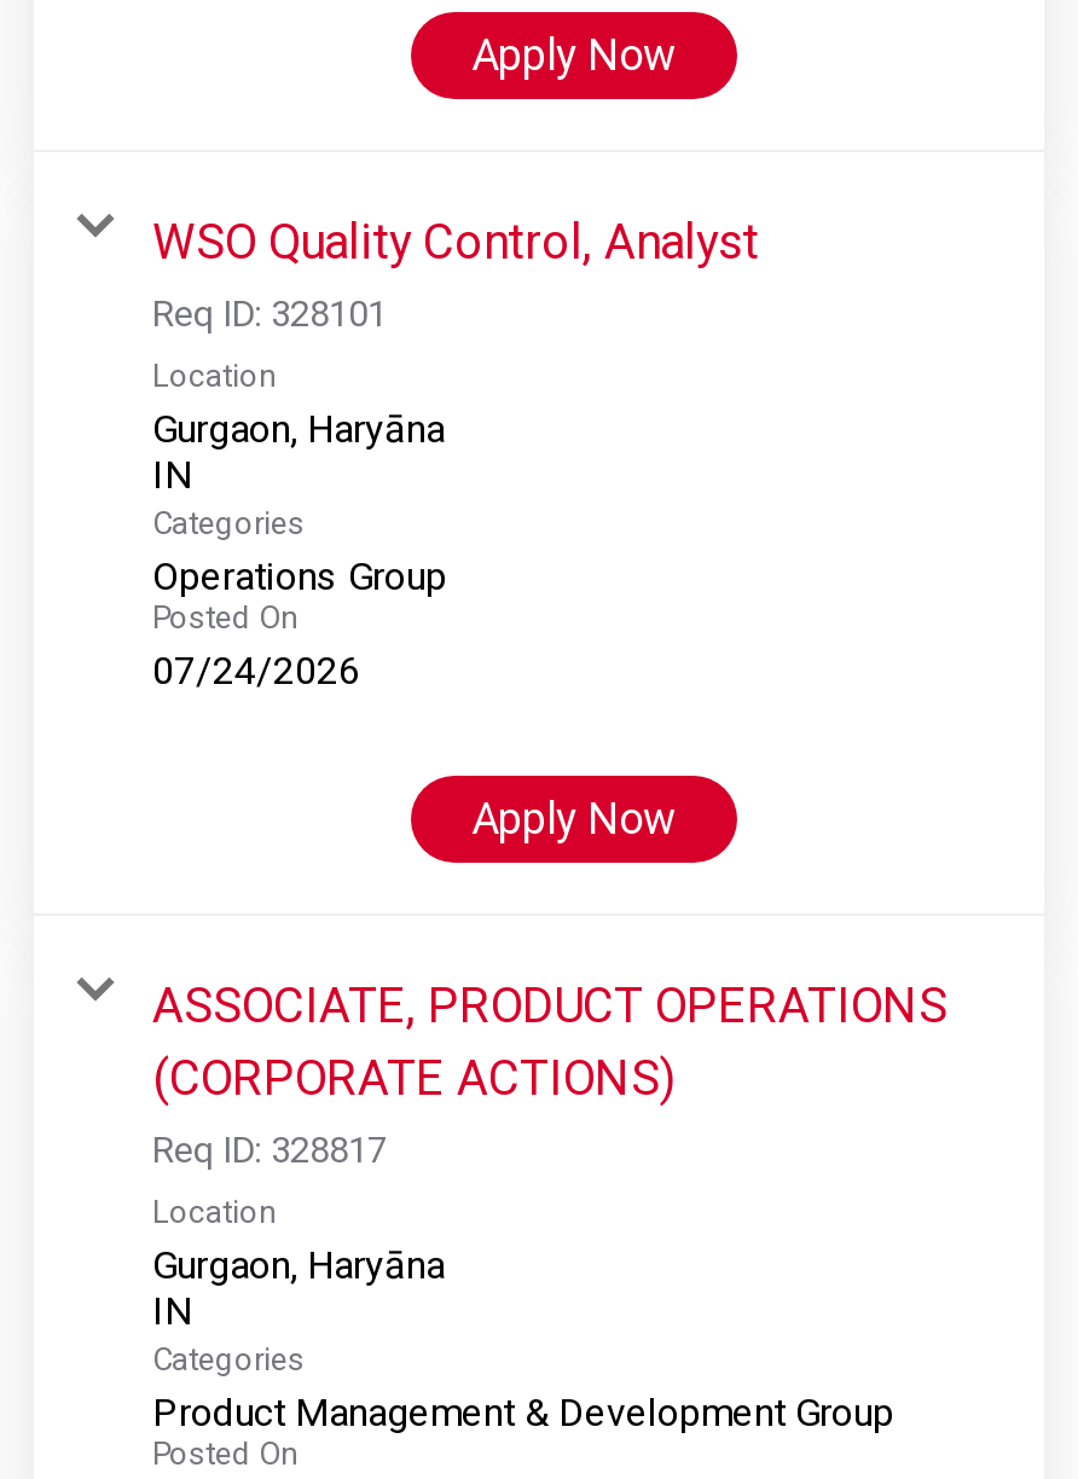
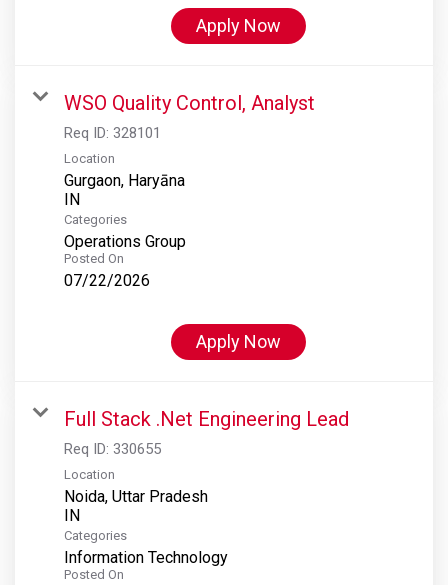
[152,647,360,693] 07/24/2026 -> [64,271,150,290] 07/22/2026
[152,976,947,1171] ASSOCIATE, PRODUCT OPERATIONS | (CORPORATE ACTIONS) | Req ID: 328817 -> [64,407,349,458] Full Stack .Net Engineering Lead | Req ID: 330655
[152,1241,445,1287] Gurgaon, Haryāna -> [64,487,208,506] Noida, Uttar Pradesh
[152,1389,894,1435] Product Management & Development Group -> [64,548,228,567] Information Technology

